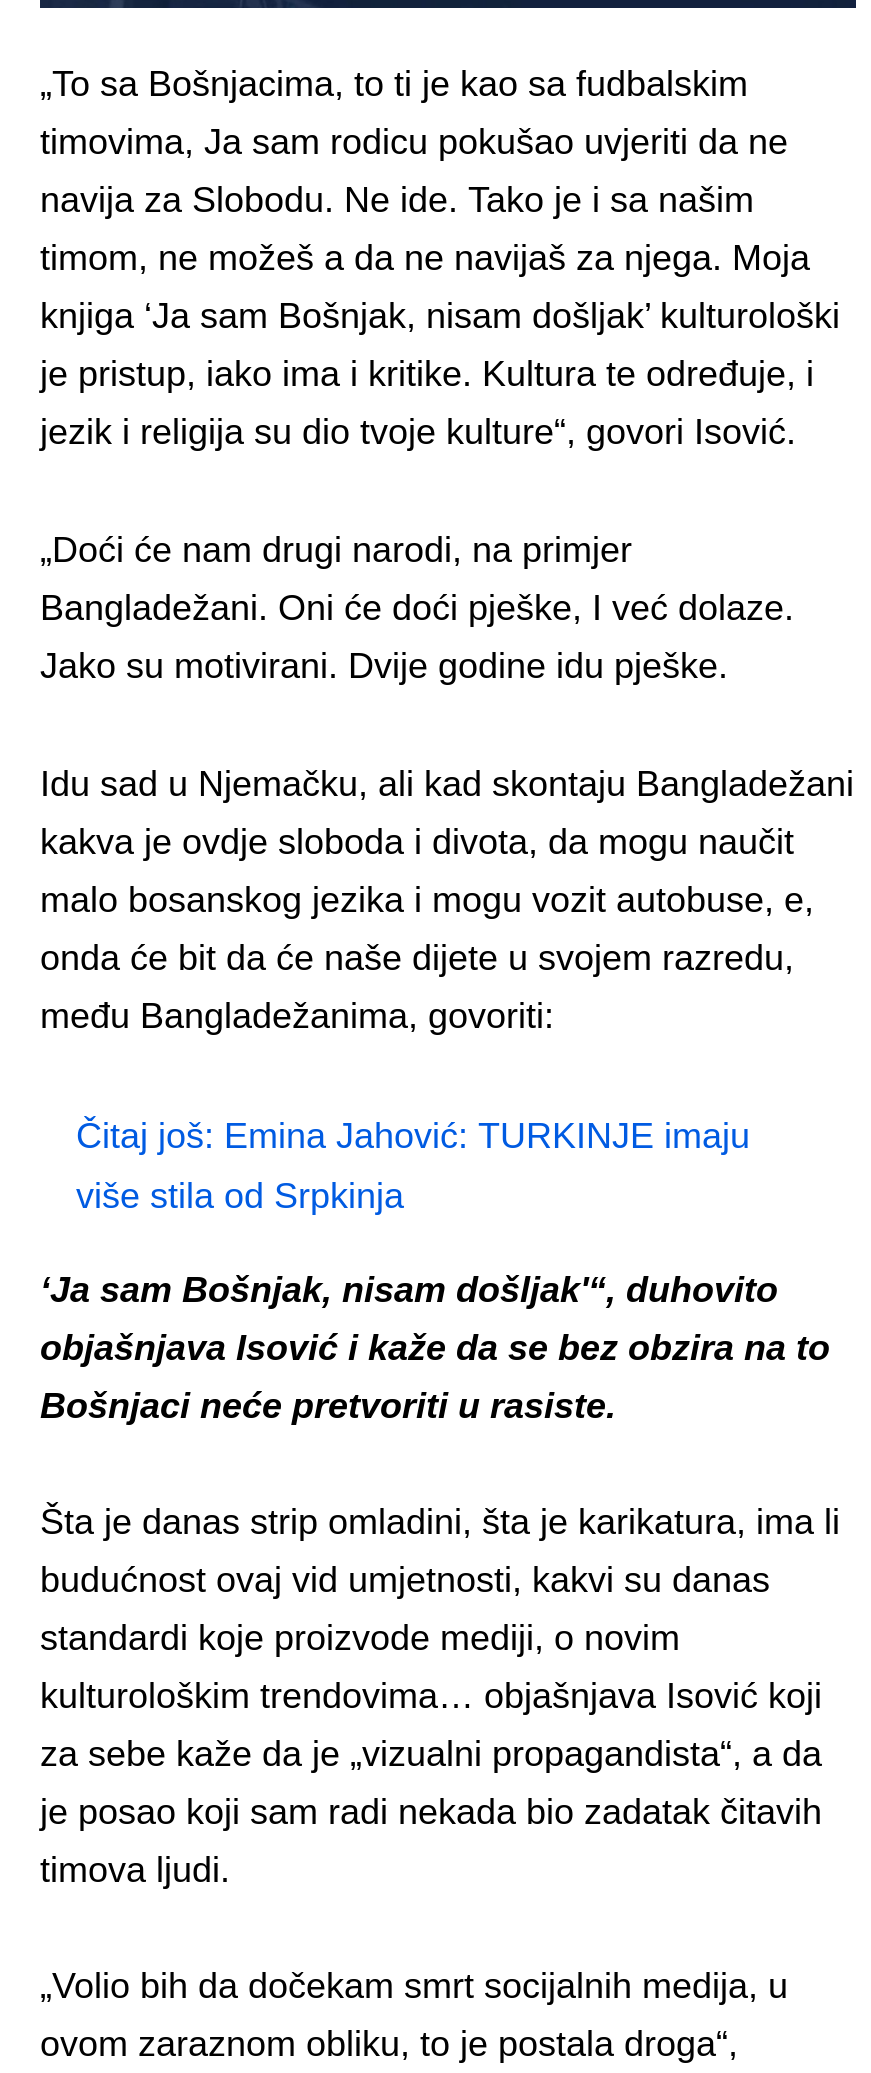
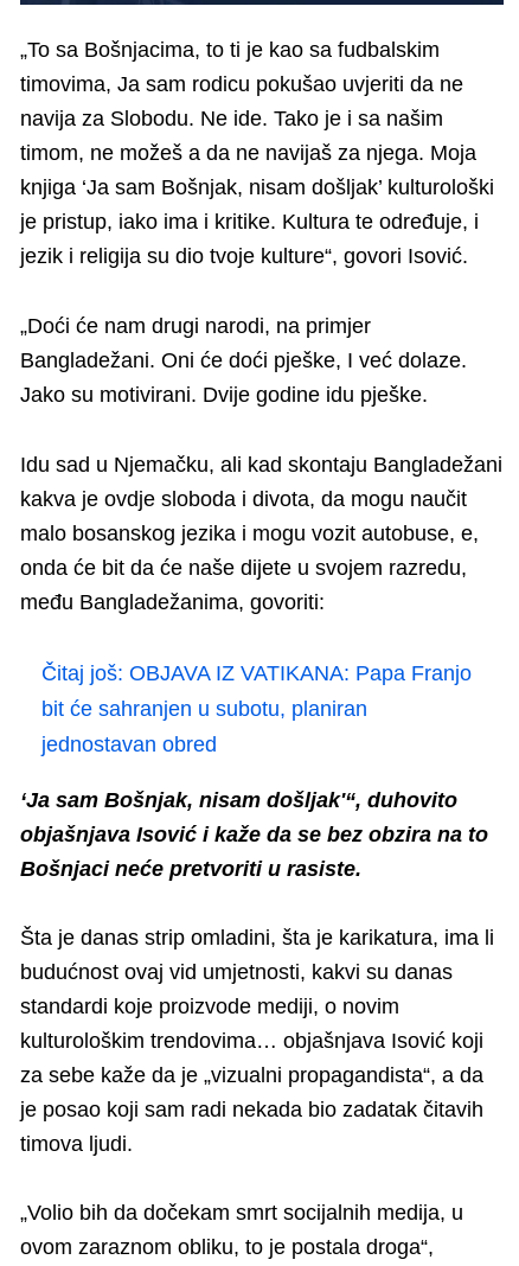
[76,1115,750,1215] Čitaj još: Emina Jahović: TURKINJE imaju | više stila od Srpkinja -> [41,661,472,756] Čitaj još: OBJAVA IZ VATIKANA: Papa Franjo | bit će sahranjen u subotu, planiran | jednostavan obred

